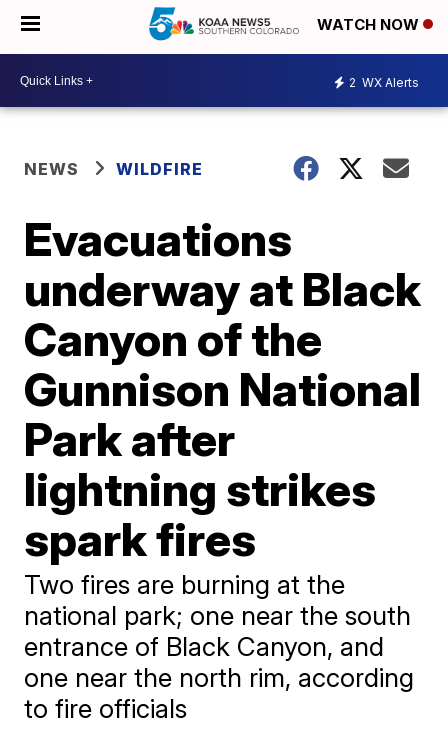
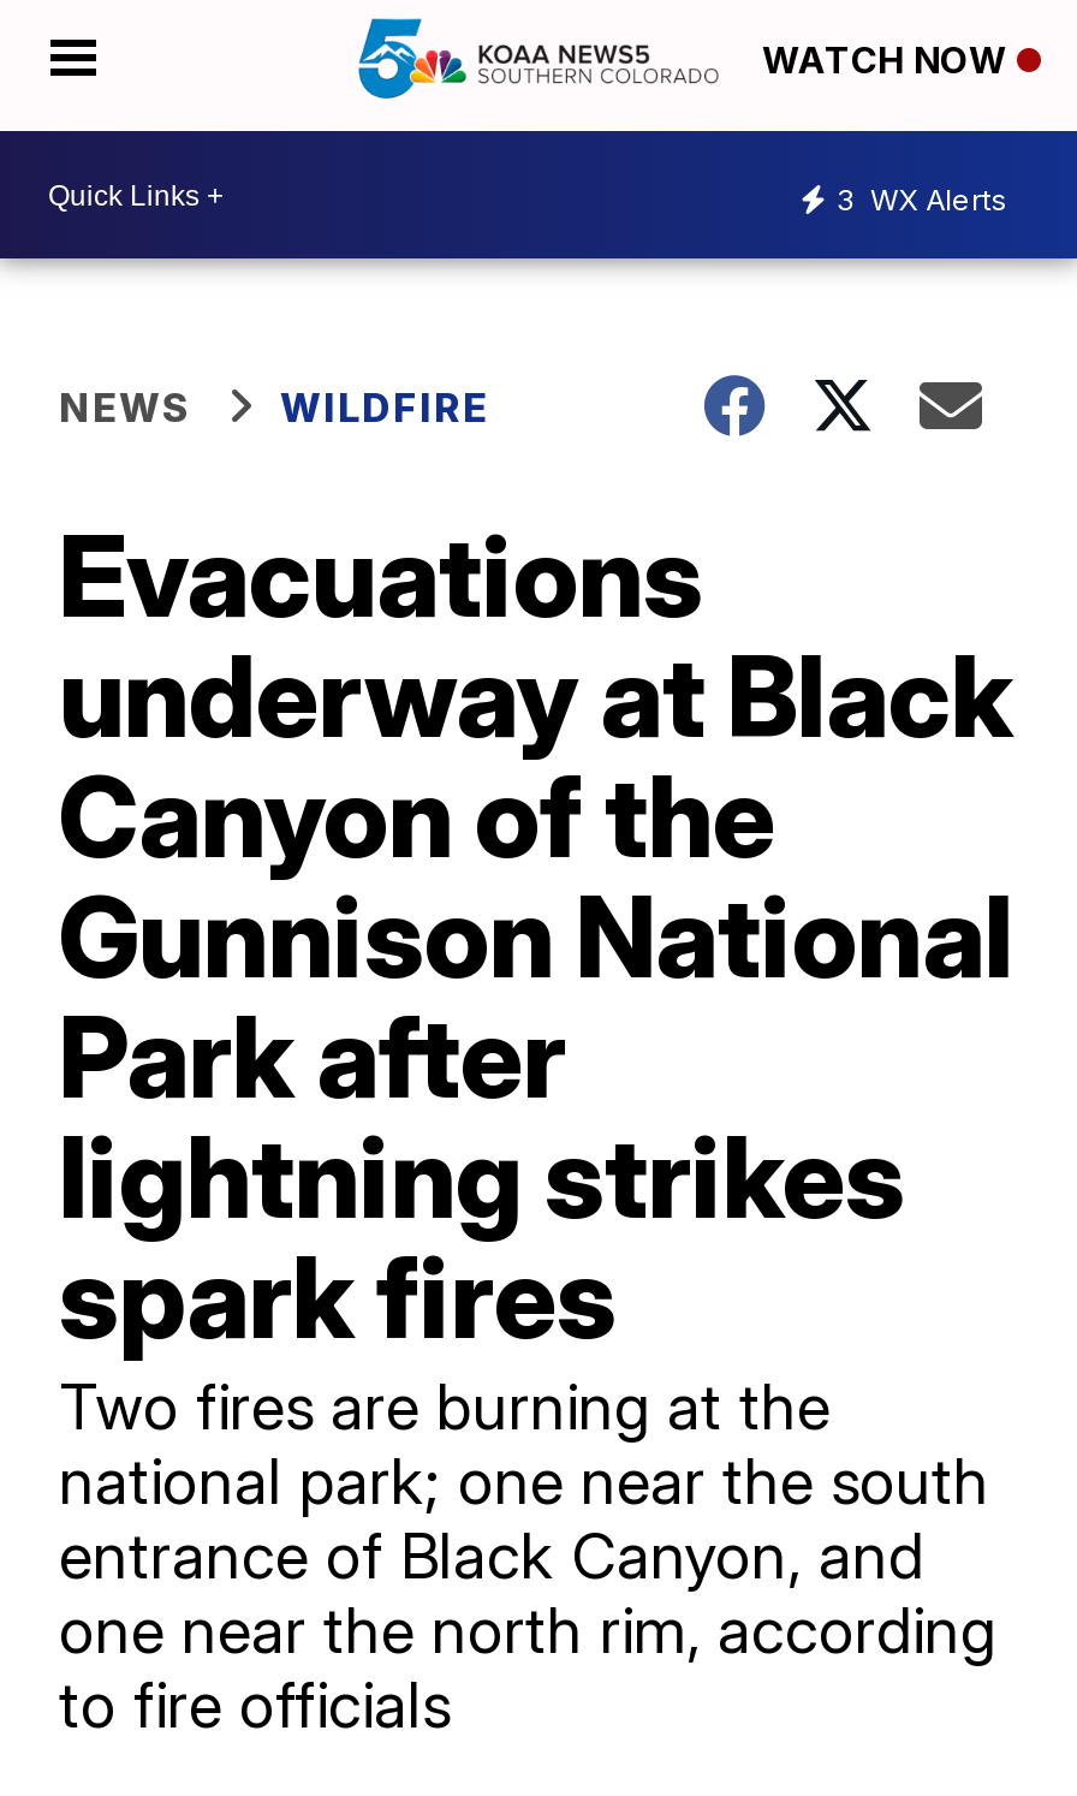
[349,74,419,89] 2 WX Alerts -> [837,180,1007,216] 3 WX Alerts

